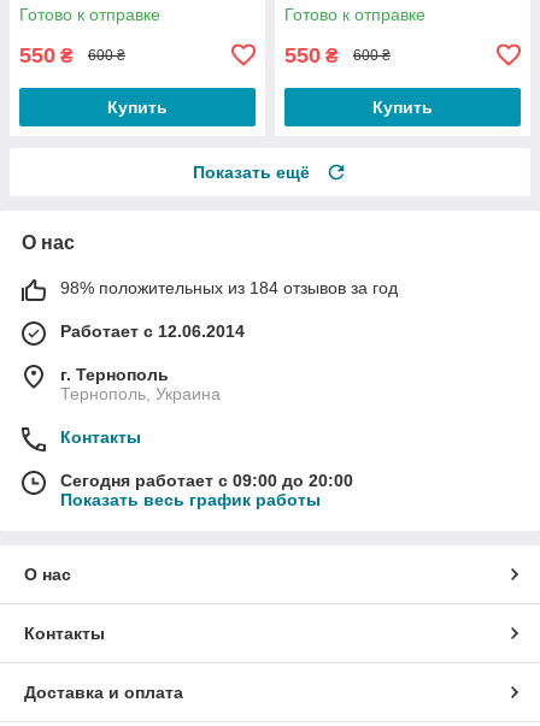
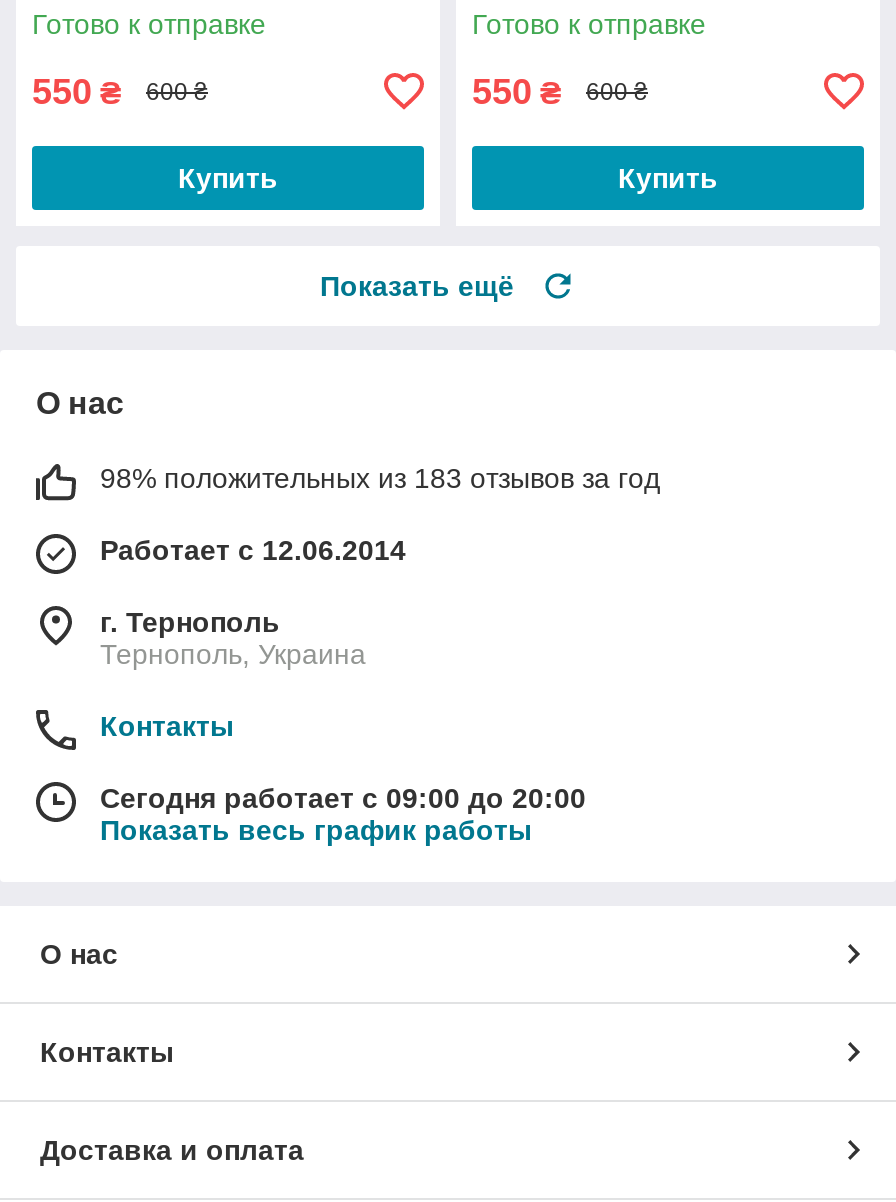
[60,278,398,297] 98% положительных из 184 отзывов за год -> [100,462,660,494] 98% положительных из 183 отзывов за год

